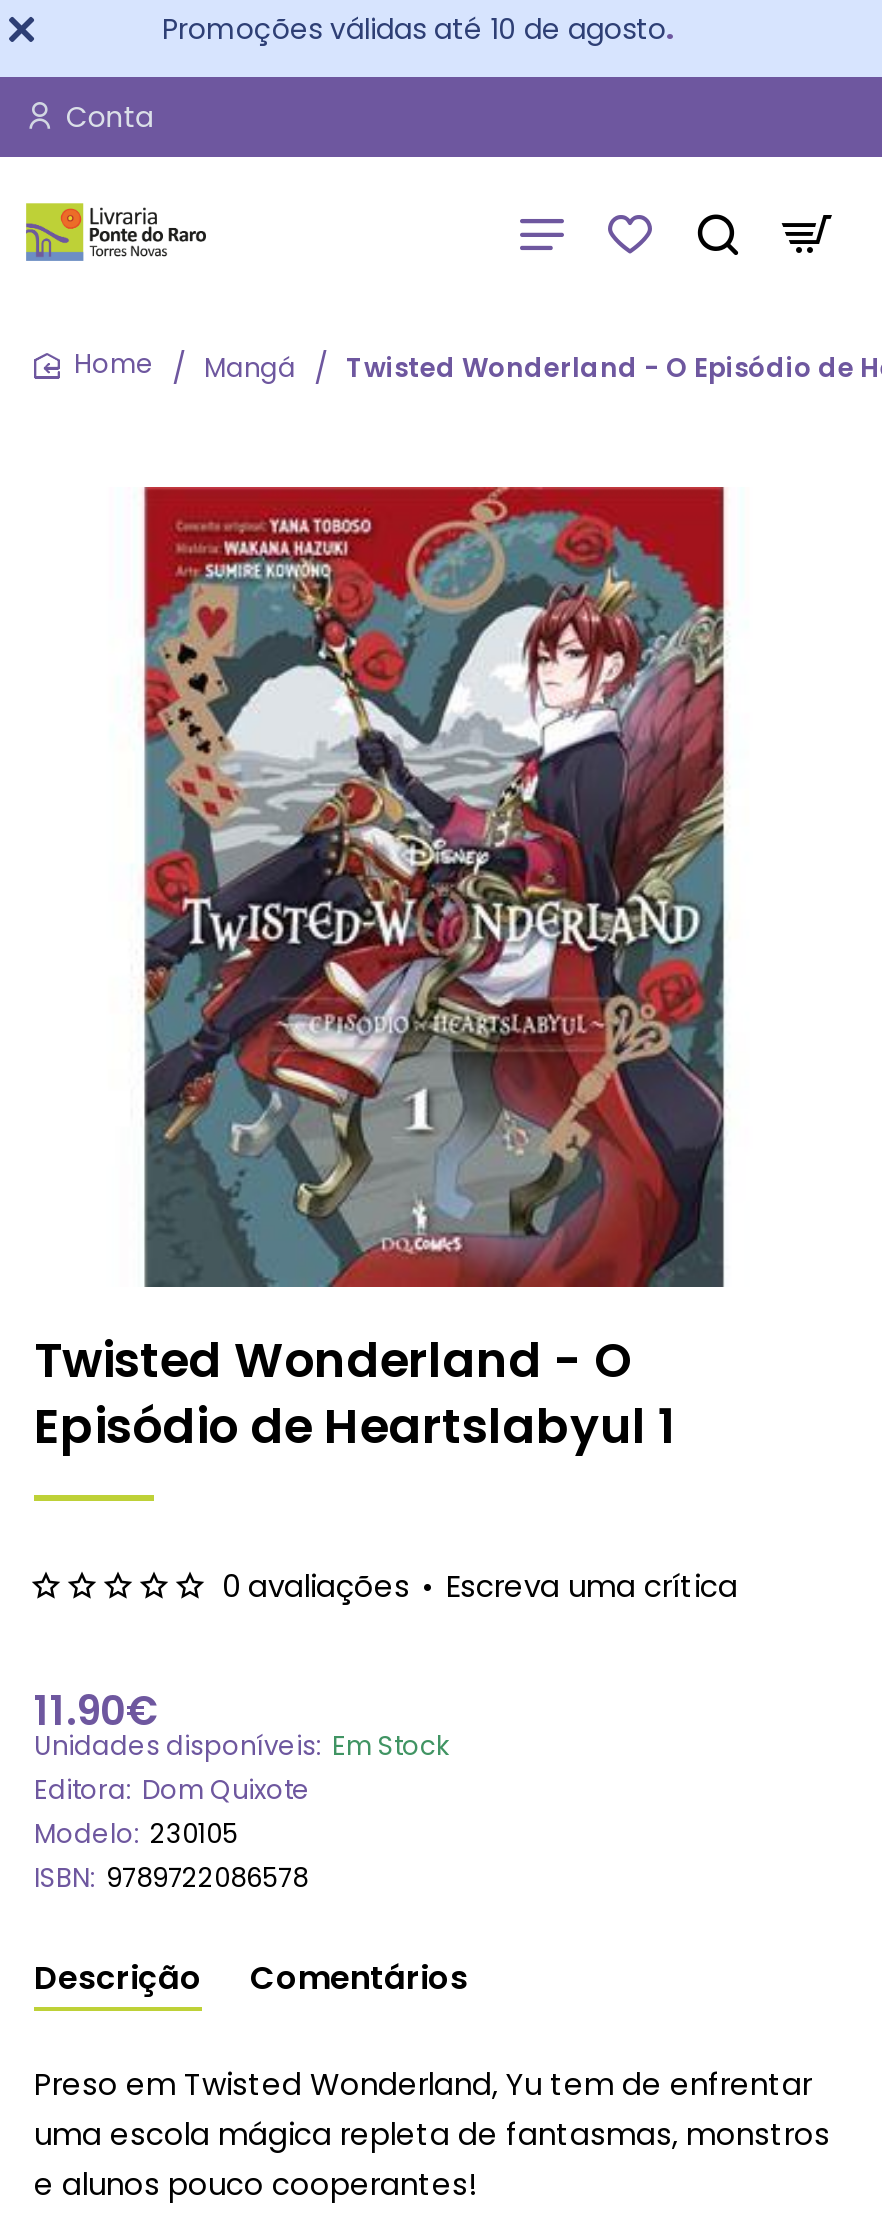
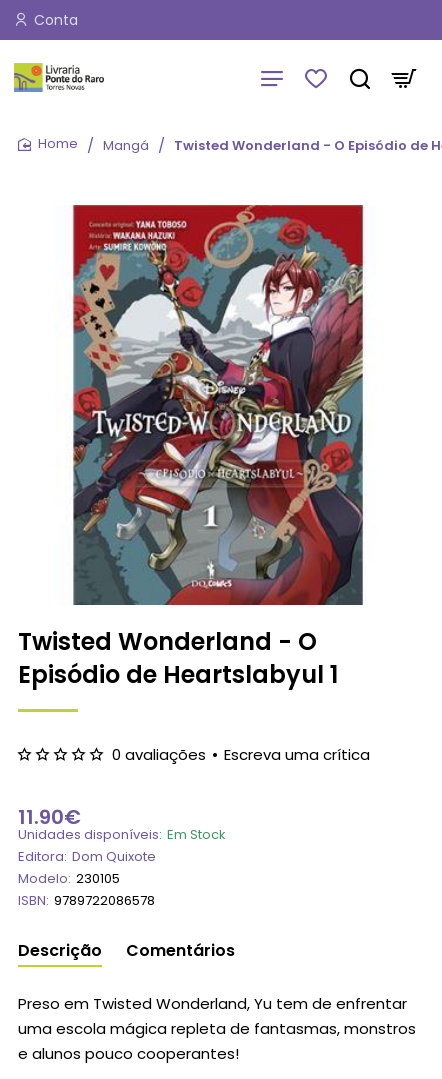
[162,9,674,49] Promoções válidas até 10 de agosto. -> none

